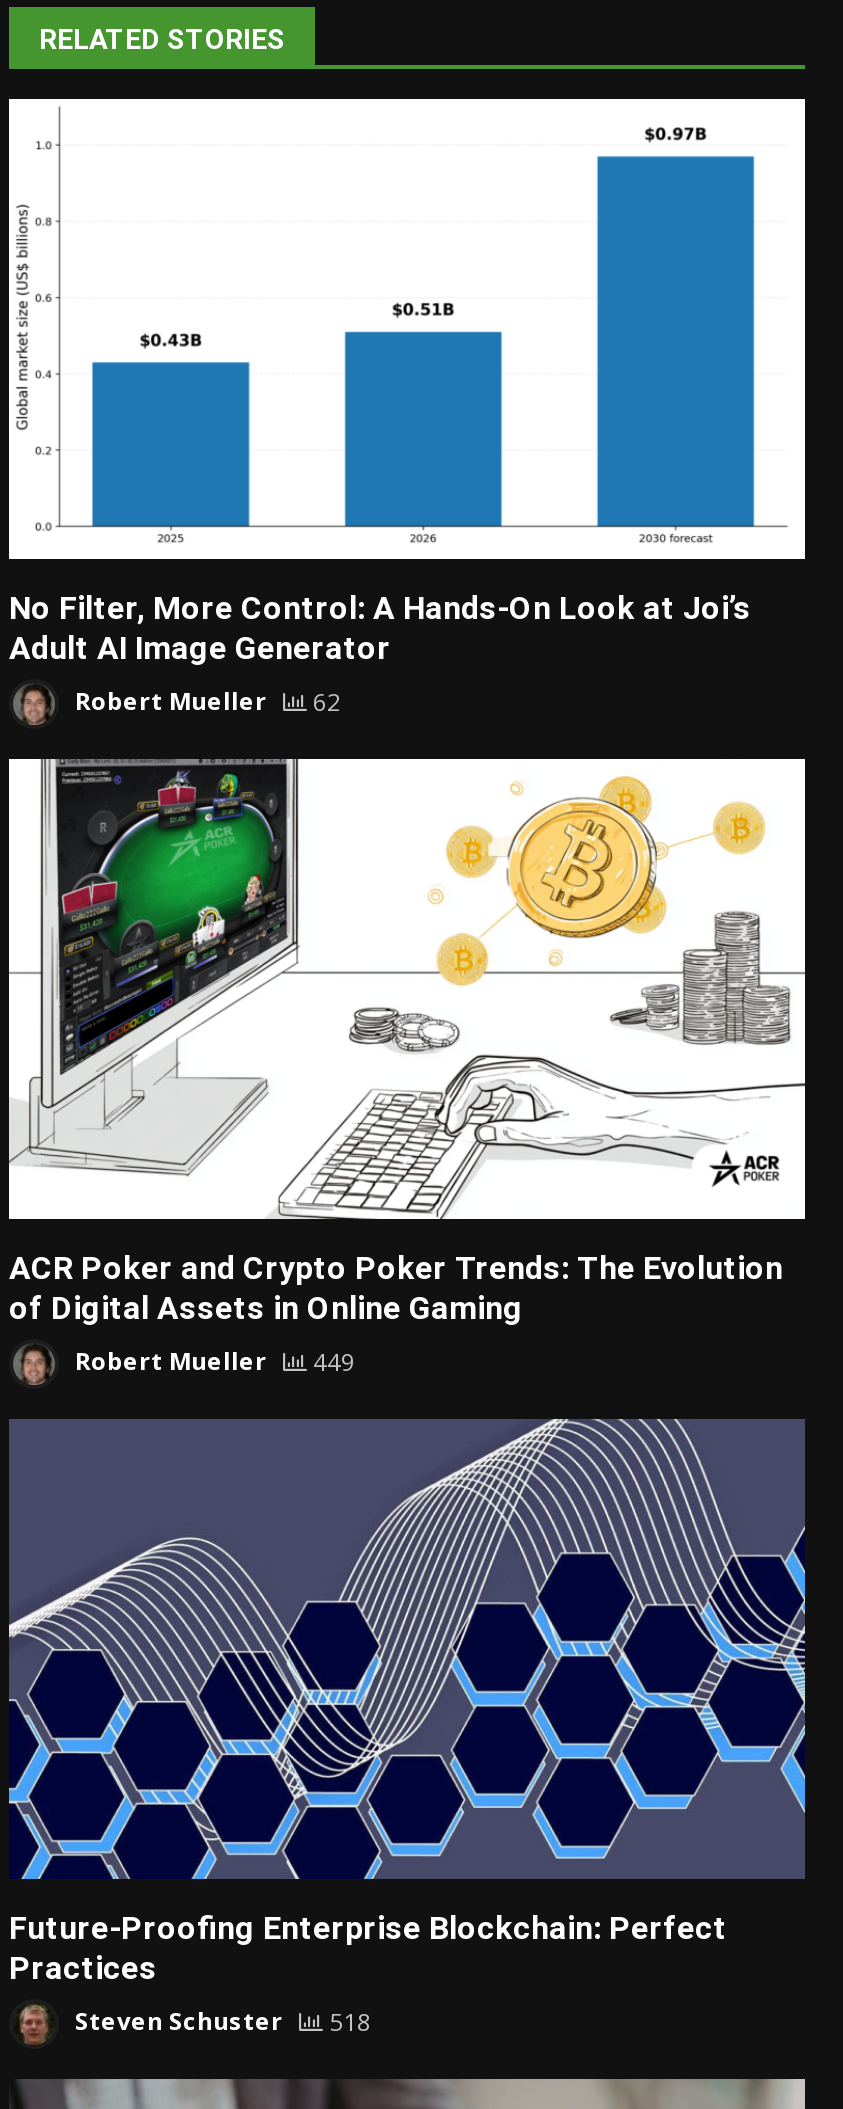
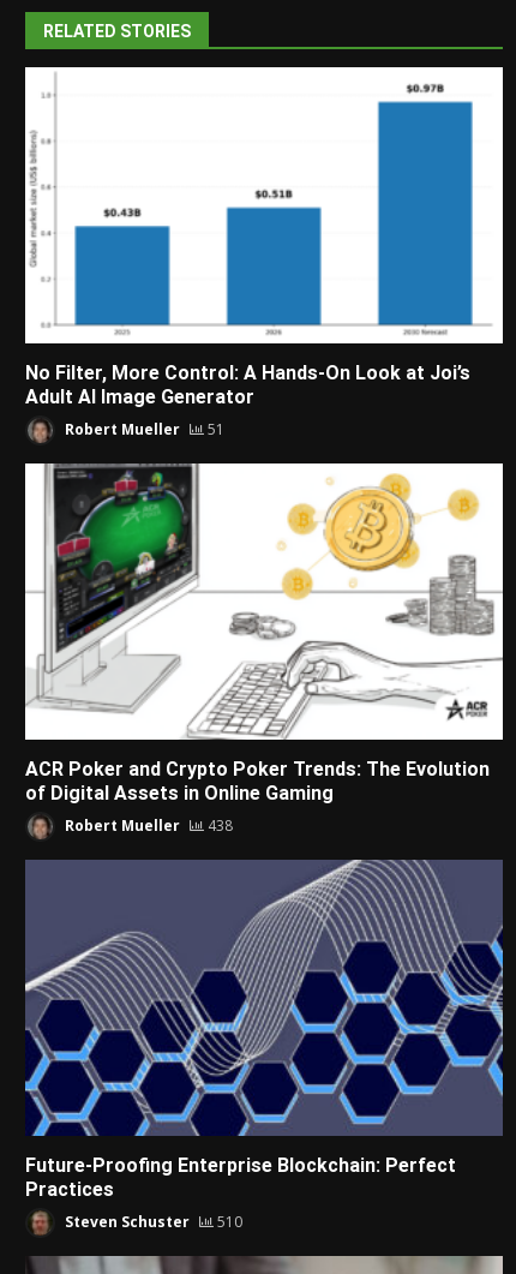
[69,685,341,719] Robert Mueller 62 -> [61,419,224,439] Robert Mueller 51
[69,1345,355,1379] Robert Mueller 449 -> [61,815,233,836] Robert Mueller 438
[69,2005,371,2039] Steven Schuster 518 -> [61,1212,242,1232] Steven Schuster 510

